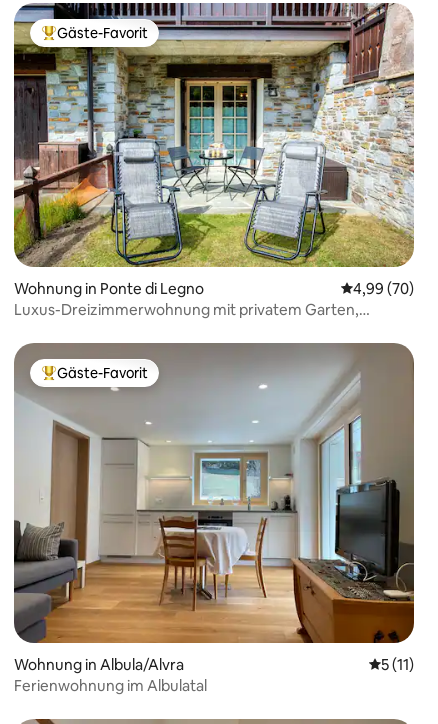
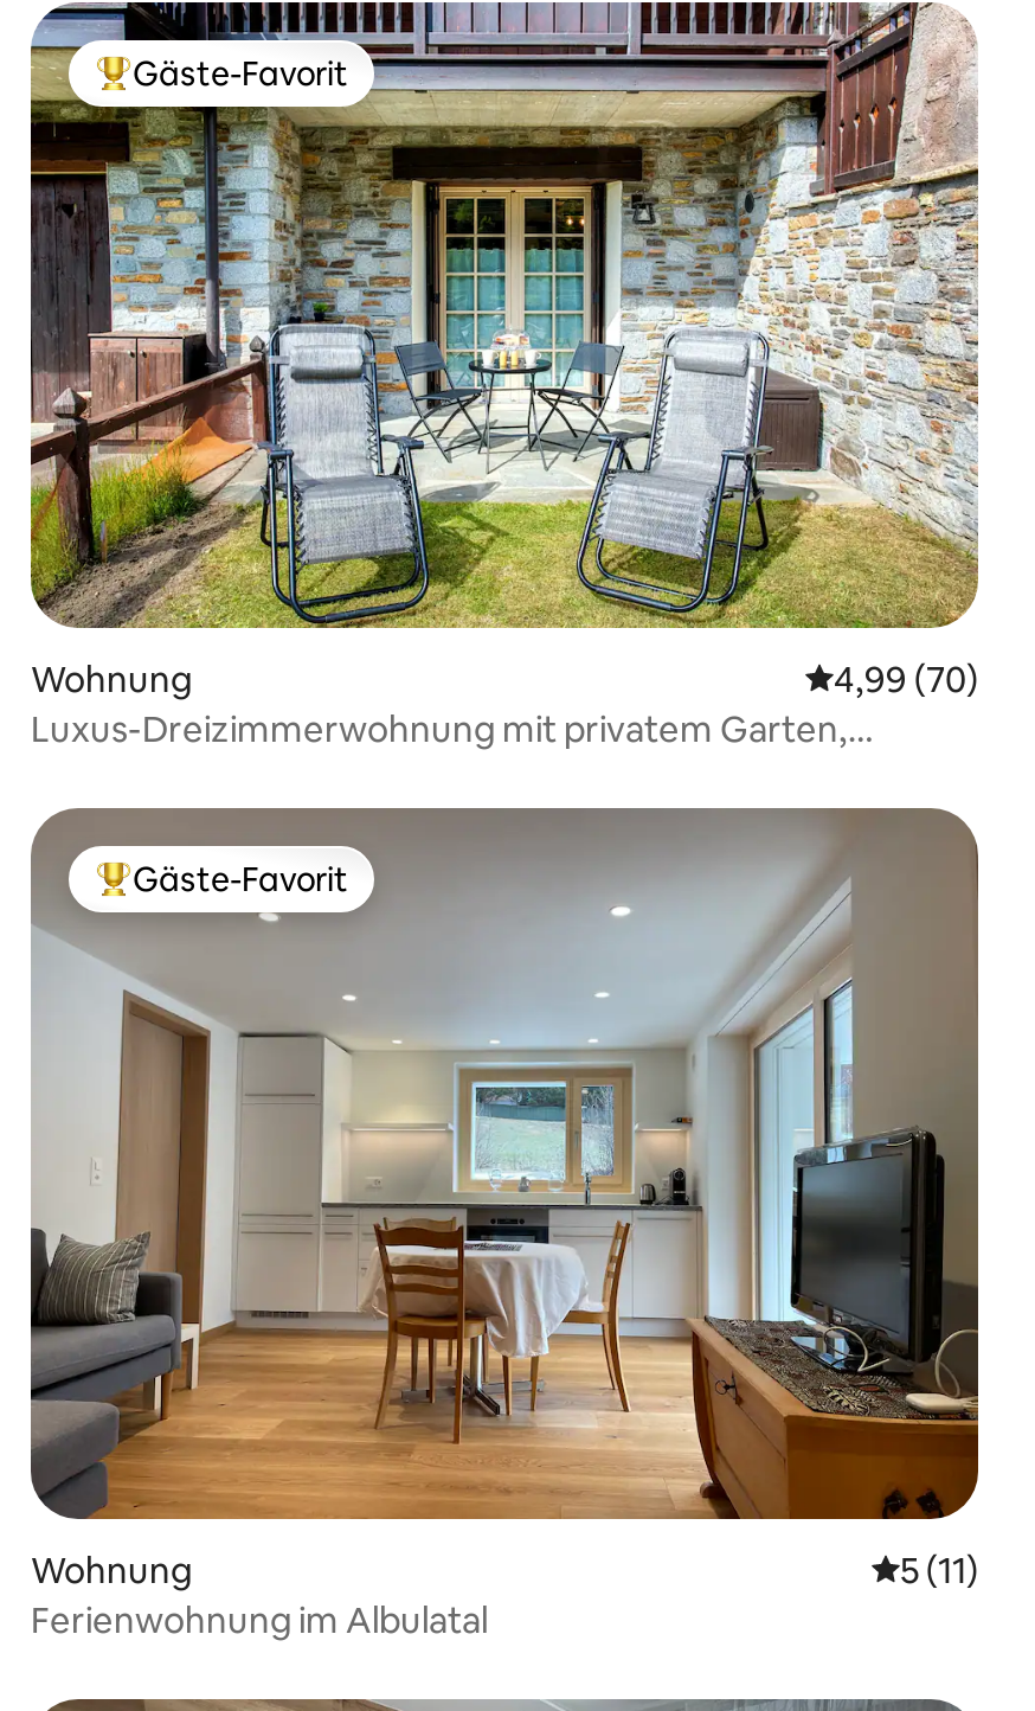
[14,279,204,298] Wohnung in Ponte di Legno -> [31,657,192,702] Wohnung
[14,655,184,674] Wohnung in Albula/Alvra -> [31,1548,192,1593] Wohnung

